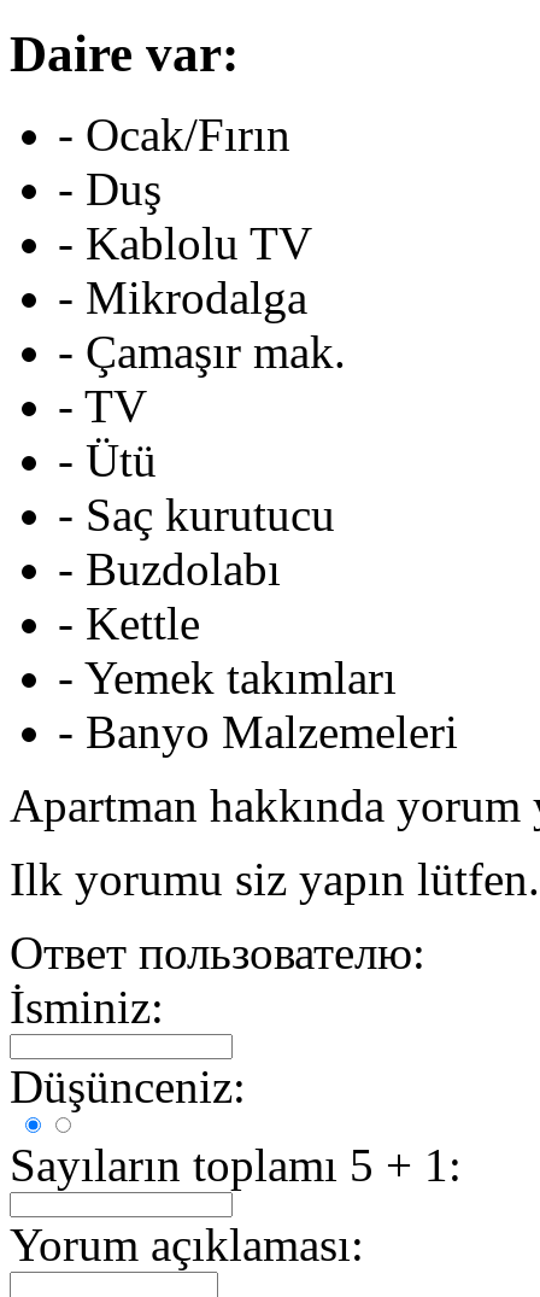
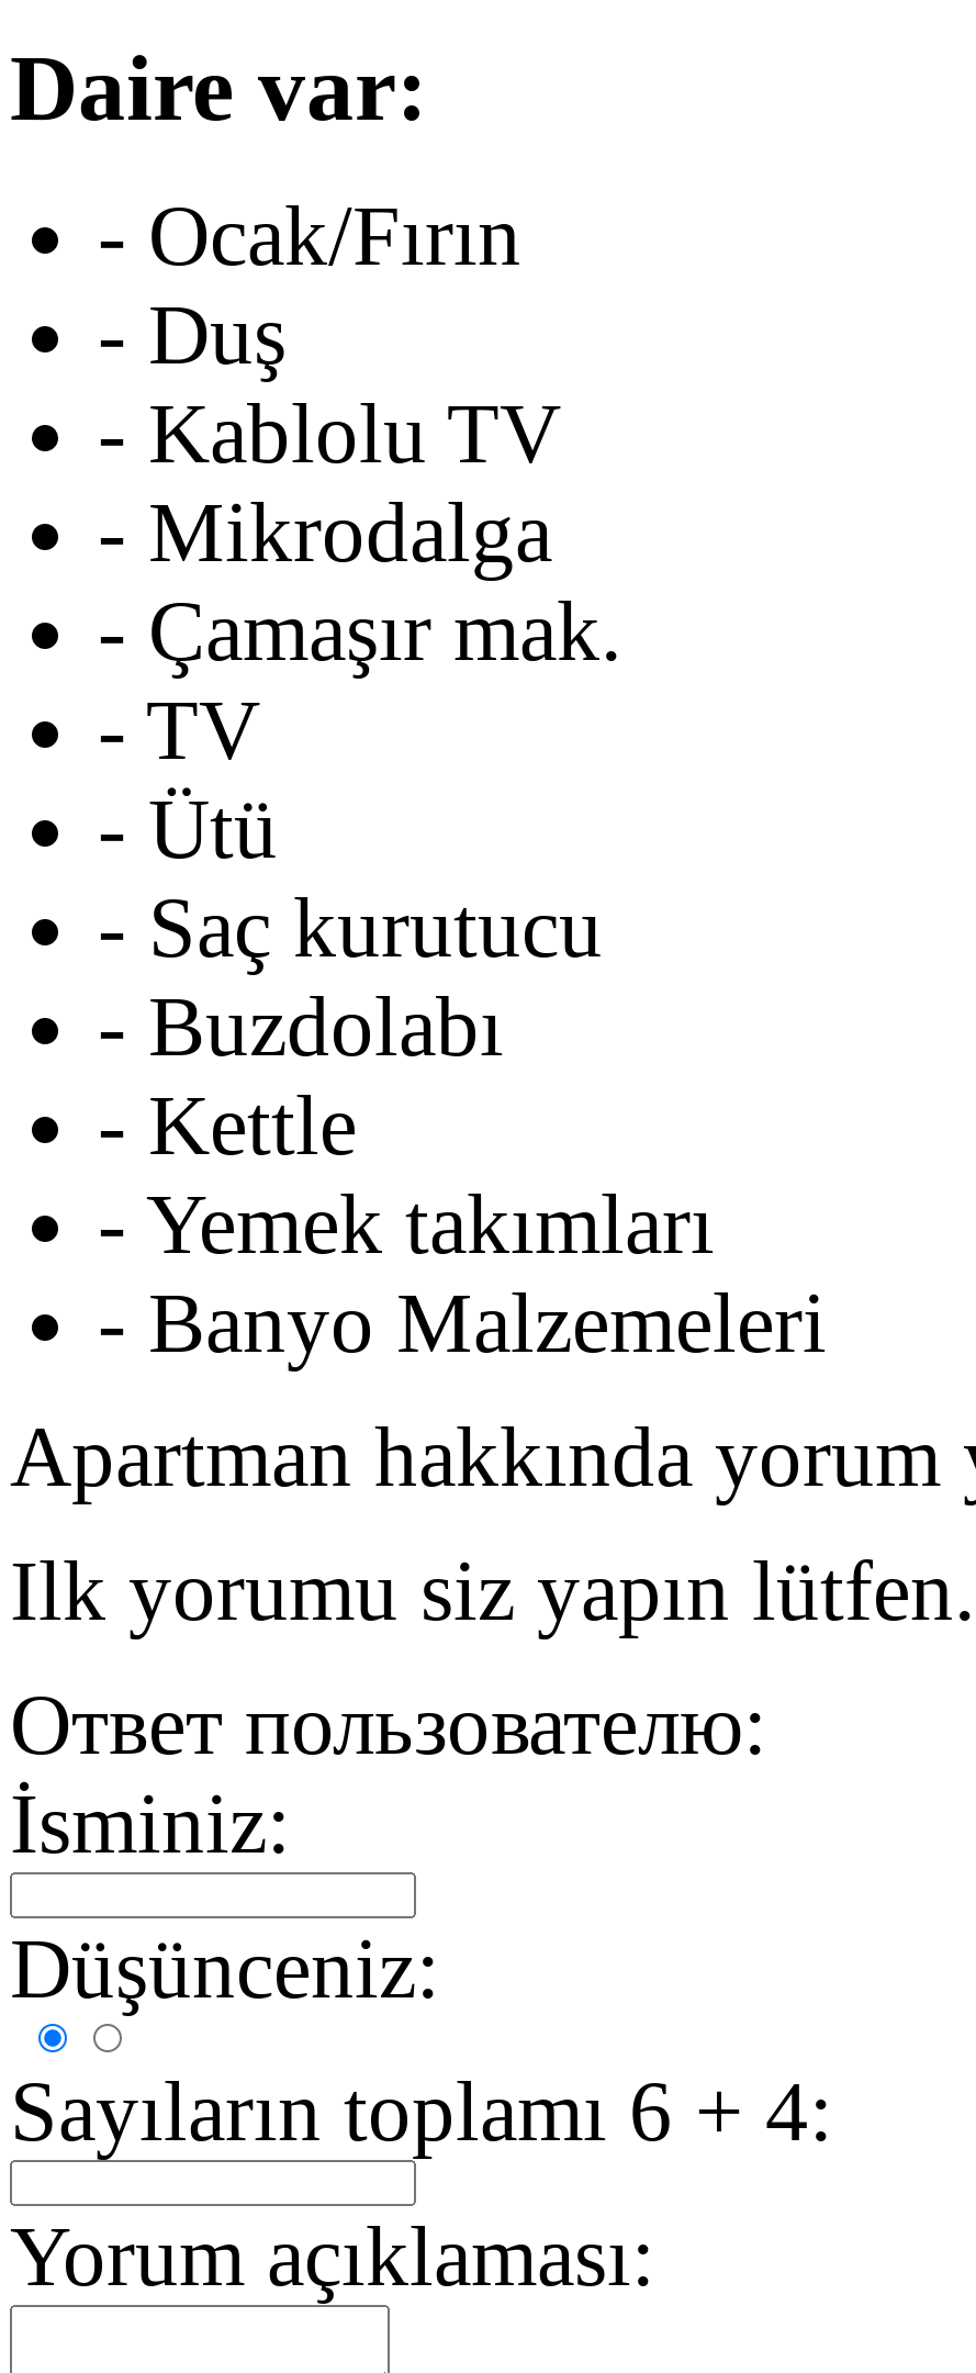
[10,1139,462,1190] Sayıların toplamı 5 + 1: -> [10,2063,833,2157] Sayıların toplamı 6 + 4:

